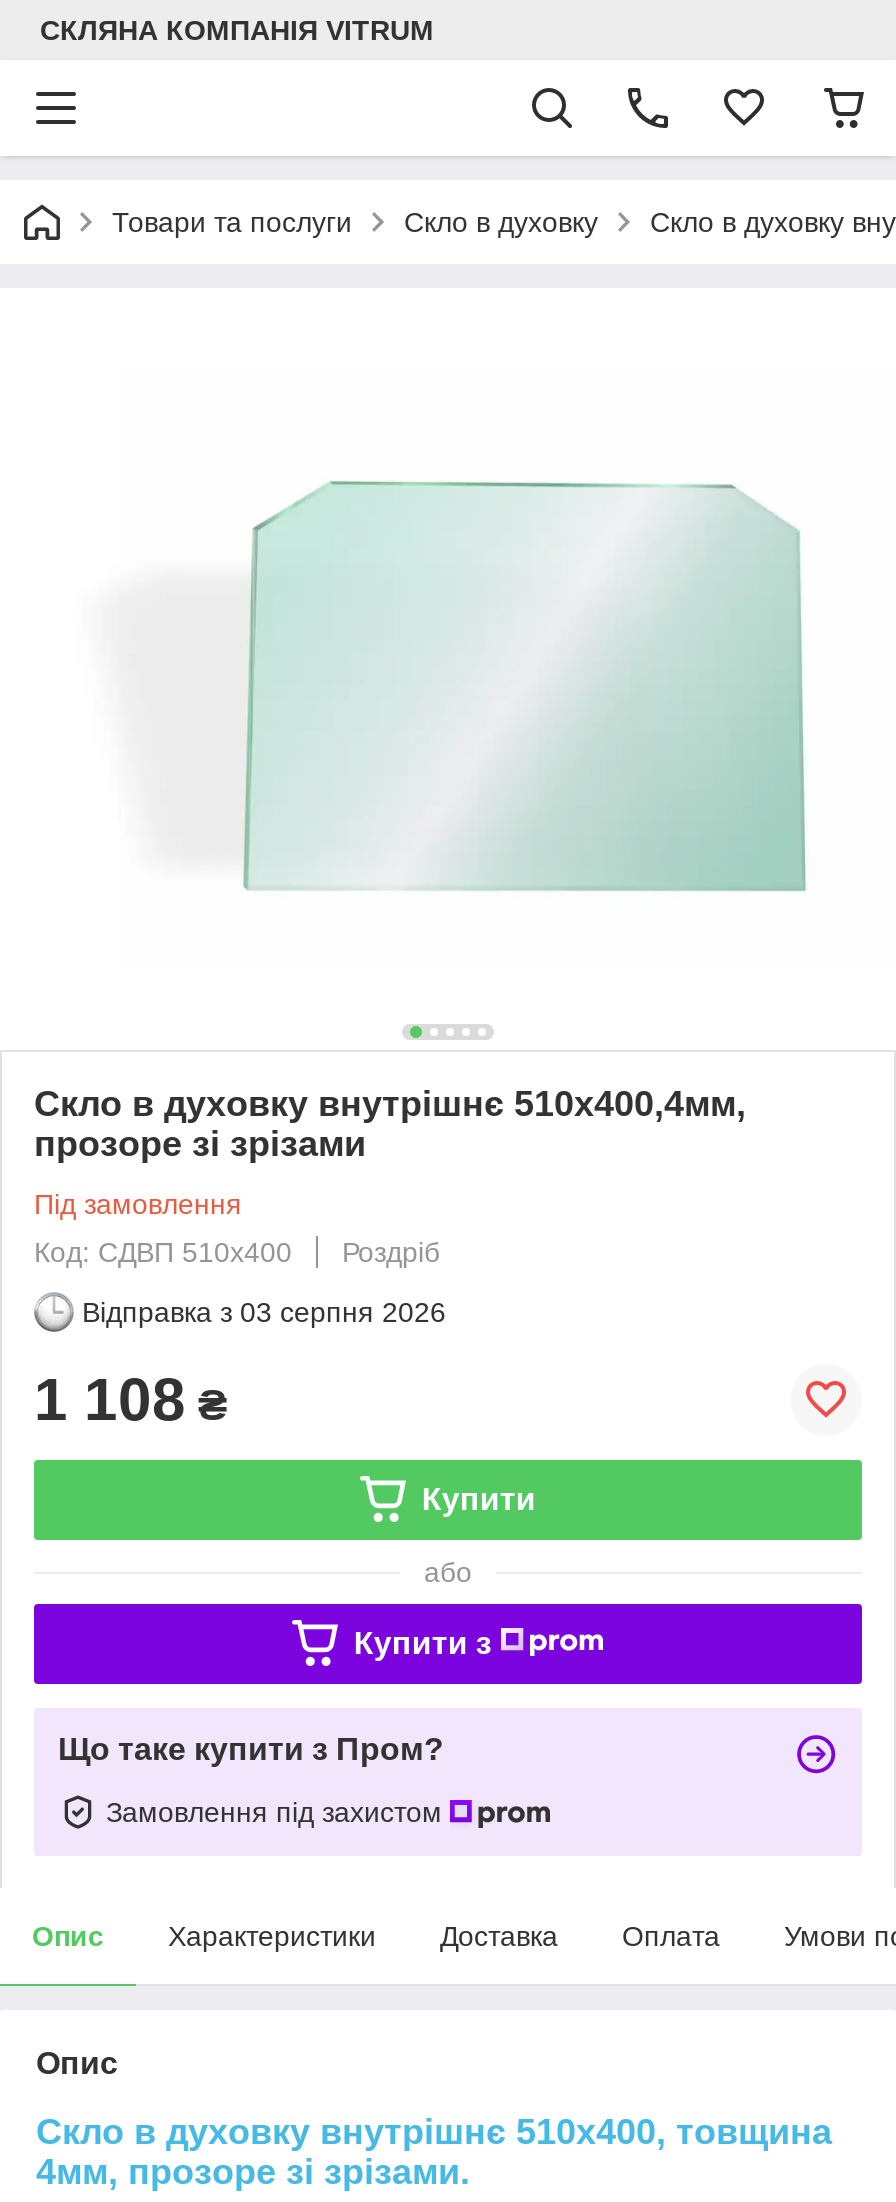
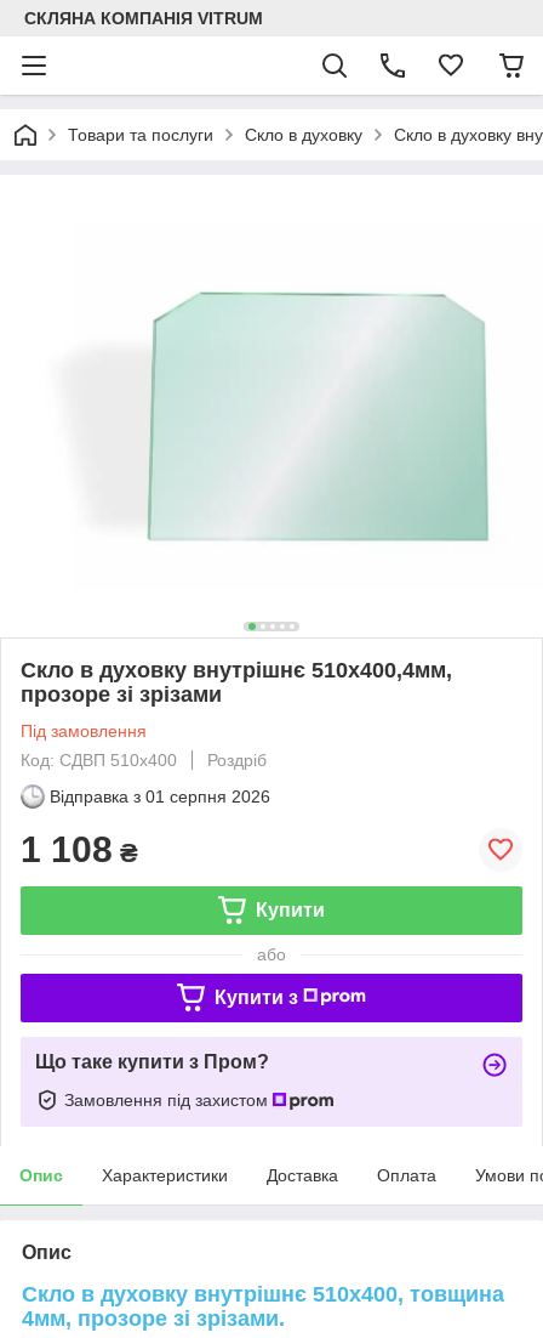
[82,1296,446,1328] Відправка з 03 серпня 2026 -> [50,787,270,806] Відправка з 01 серпня 2026

